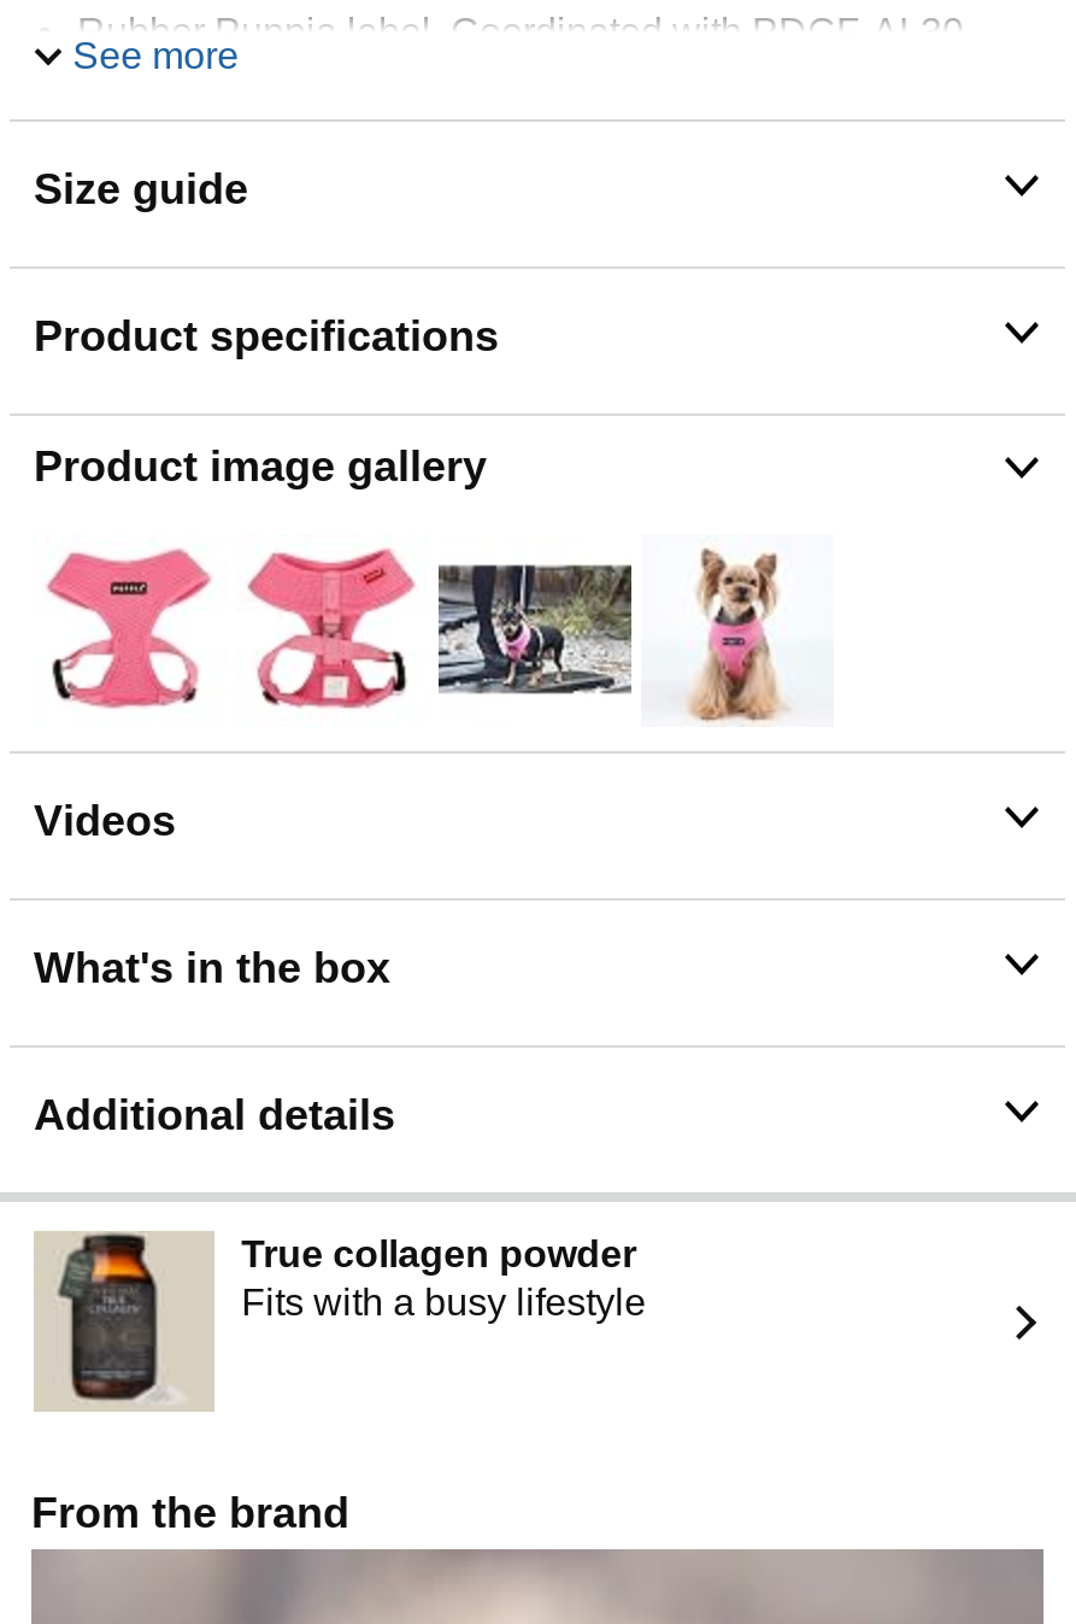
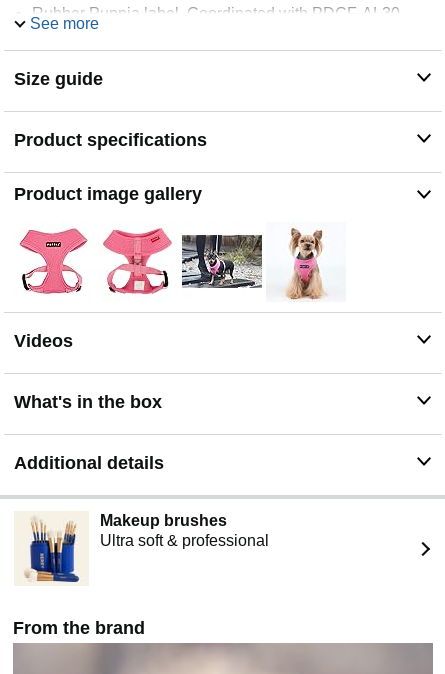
[36,1231,646,1409] [image] | True collagen powder | Fits with a busy lifestyle -> [16,512,269,584] [image] | Makeup brushes | Ultra soft & professional

